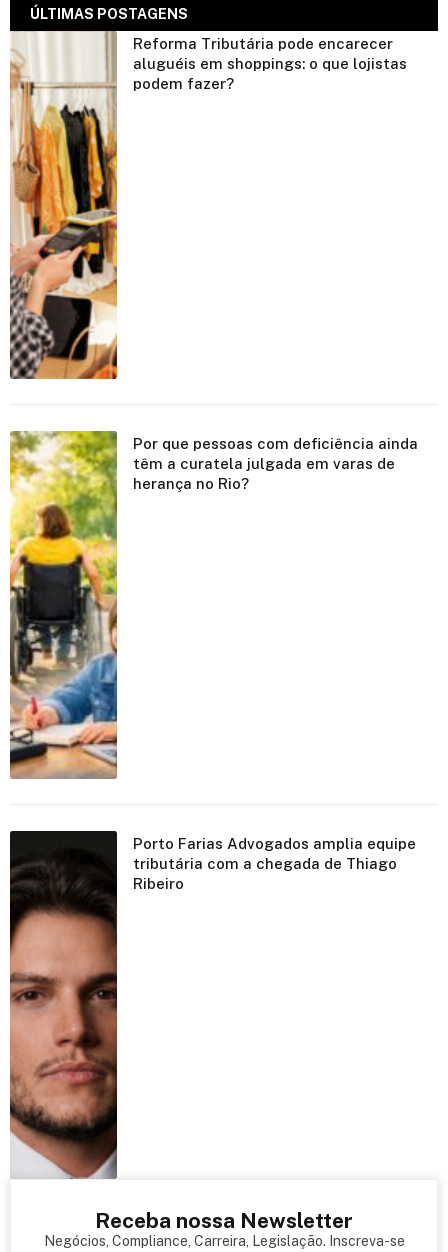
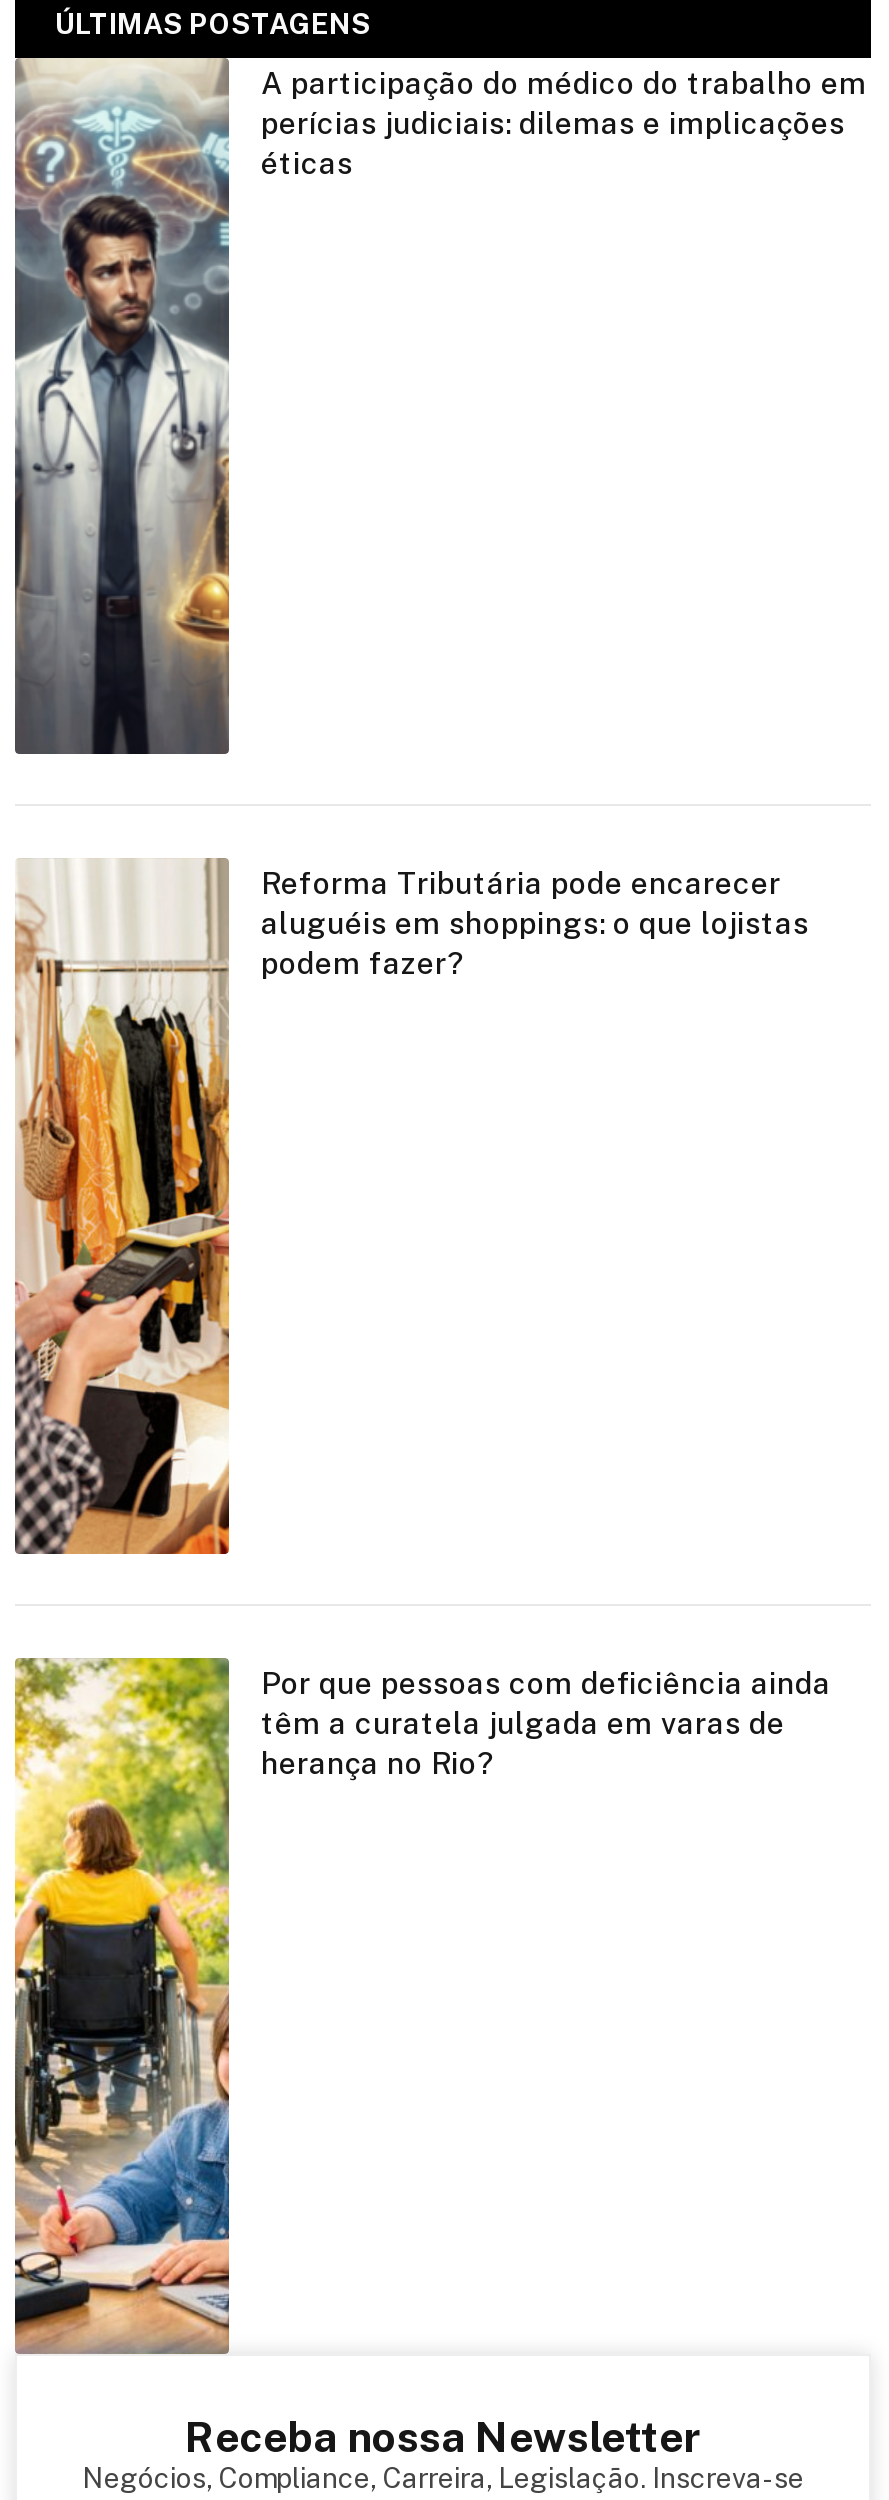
none -> [13,62,867,756] [image] | A participação do médico do trabalho em | perícias judiciais: dilemas e implicações | éticas
moved [8,31,418,492] -> [11,858,831,1781]: [image] | Reforma Tributária pode encarecer | aluguéis em shoppings: o que lojistas | podem fazer? | Por que pessoas com deficiência ainda | têm a curatela julgada em varas de | herança no Rio?
moved [8,429,119,779] -> [11,1654,233,2354]: [image]
[9,830,416,1178] [image] | Porto Farias Advogados amplia equipe | tributária com a chegada de Thiago | Ribeiro -> none

